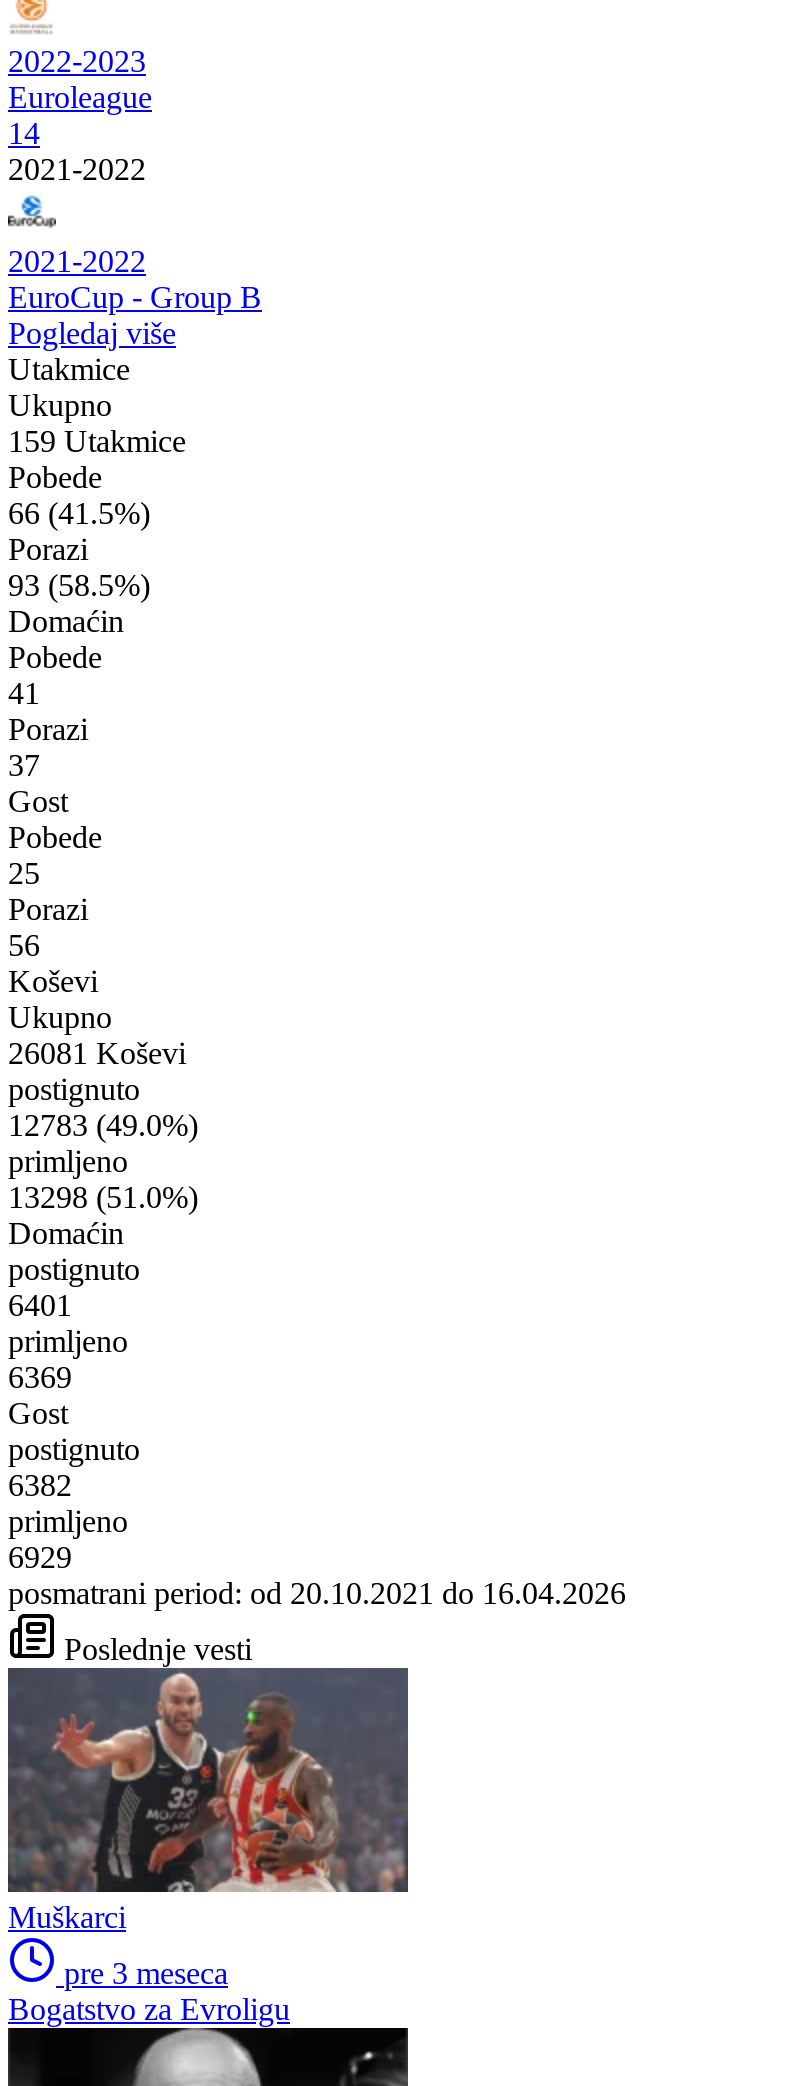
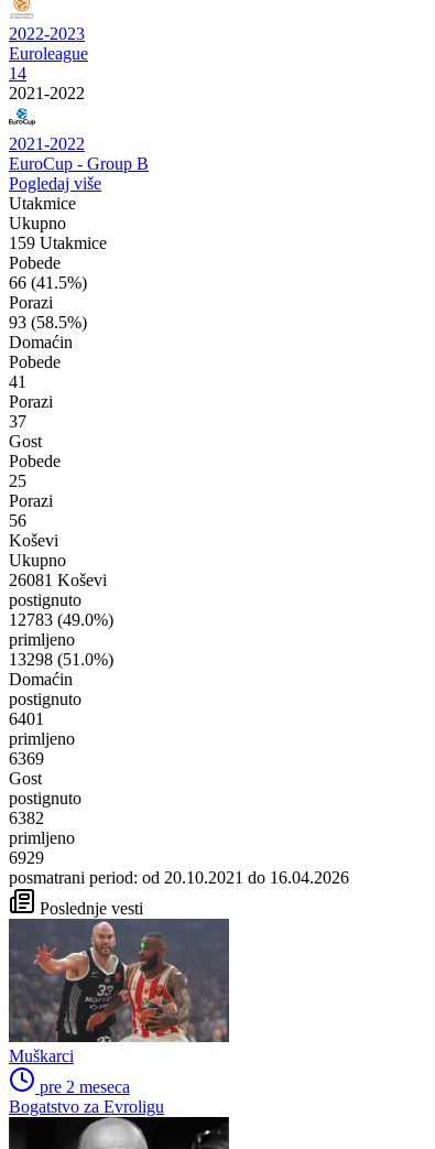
[64,1956,228,1990] pre 3 meseca -> [40,1077,130,1096] pre 2 meseca

